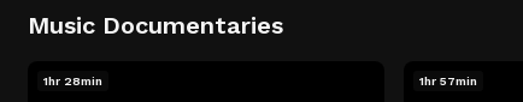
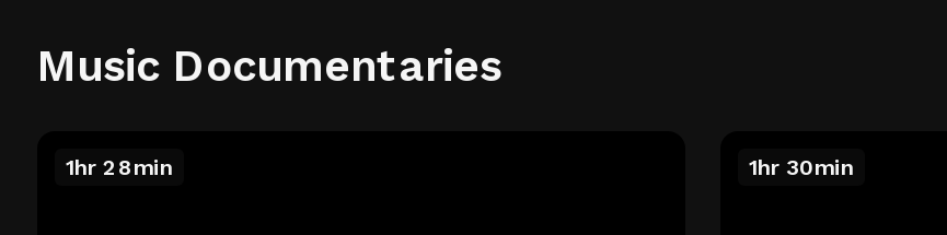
[419,74,477,88] 1hr 57min -> [749,155,854,179] 1hr 30min

